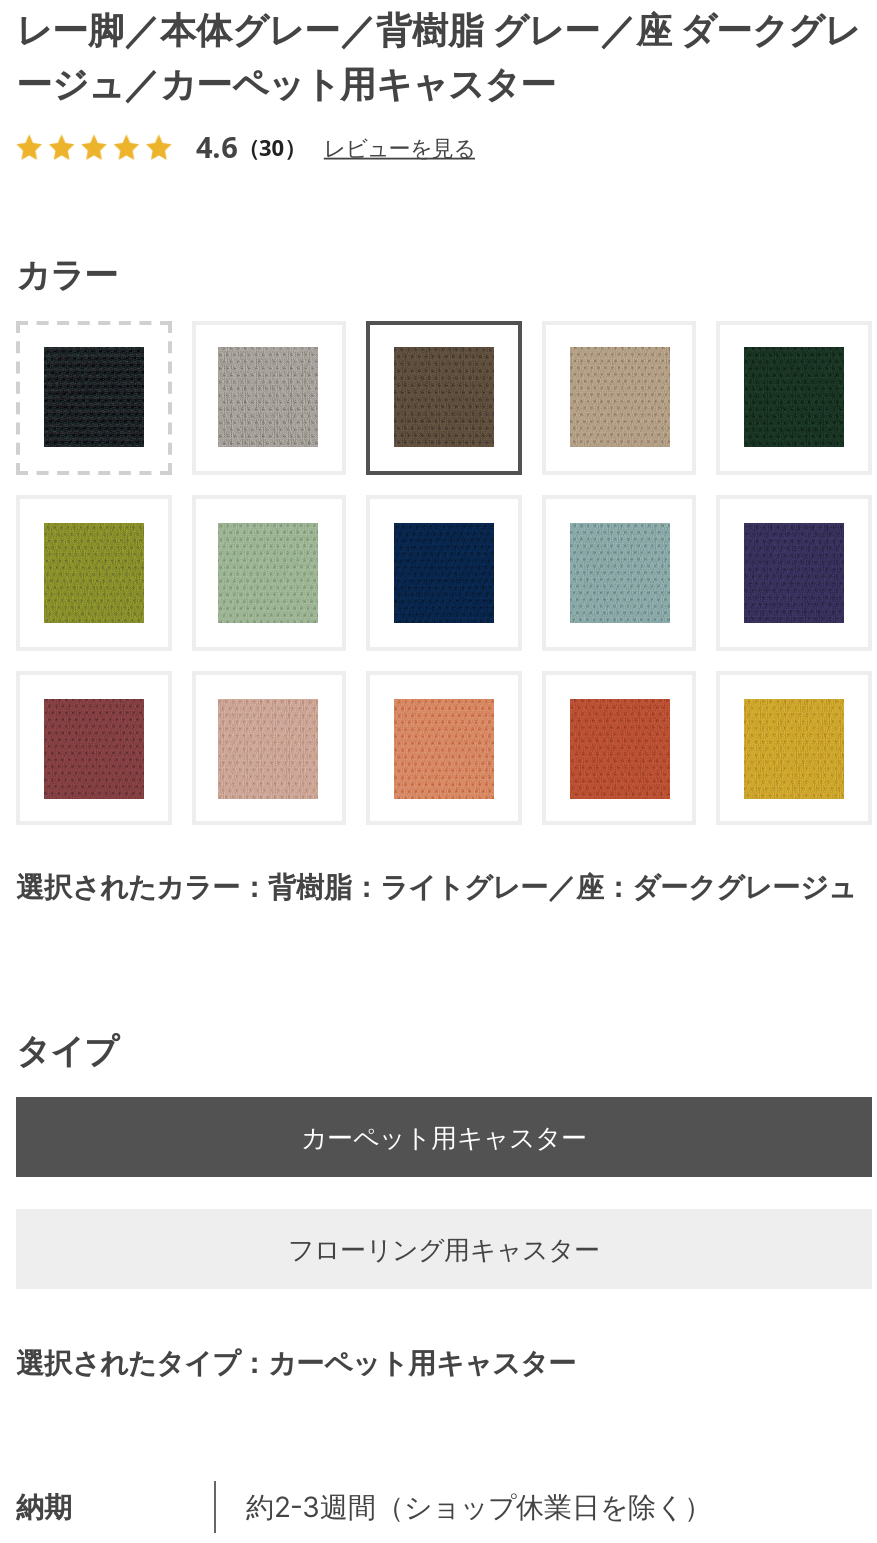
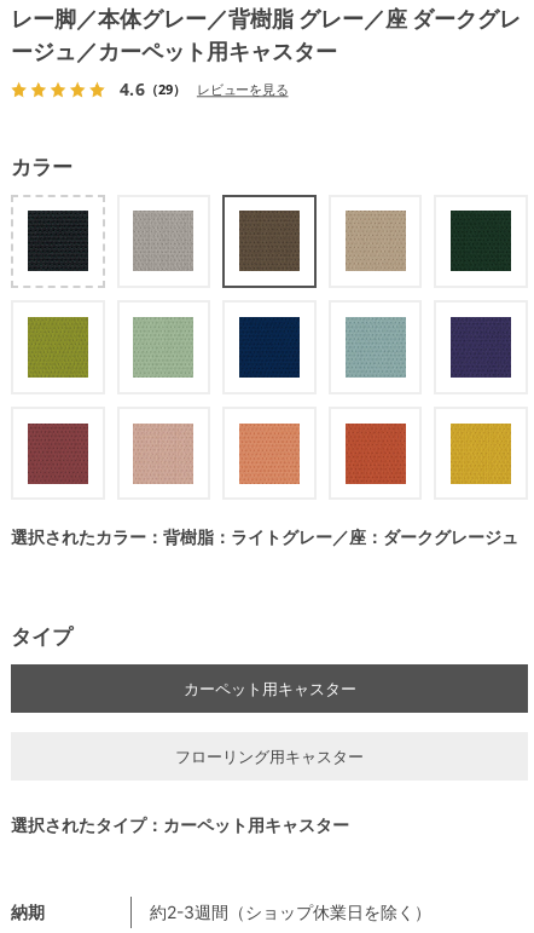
[196,125,475,165] 4.6（30） レビューを見る -> [120,76,288,100] 4.6（29） レビューを見る

